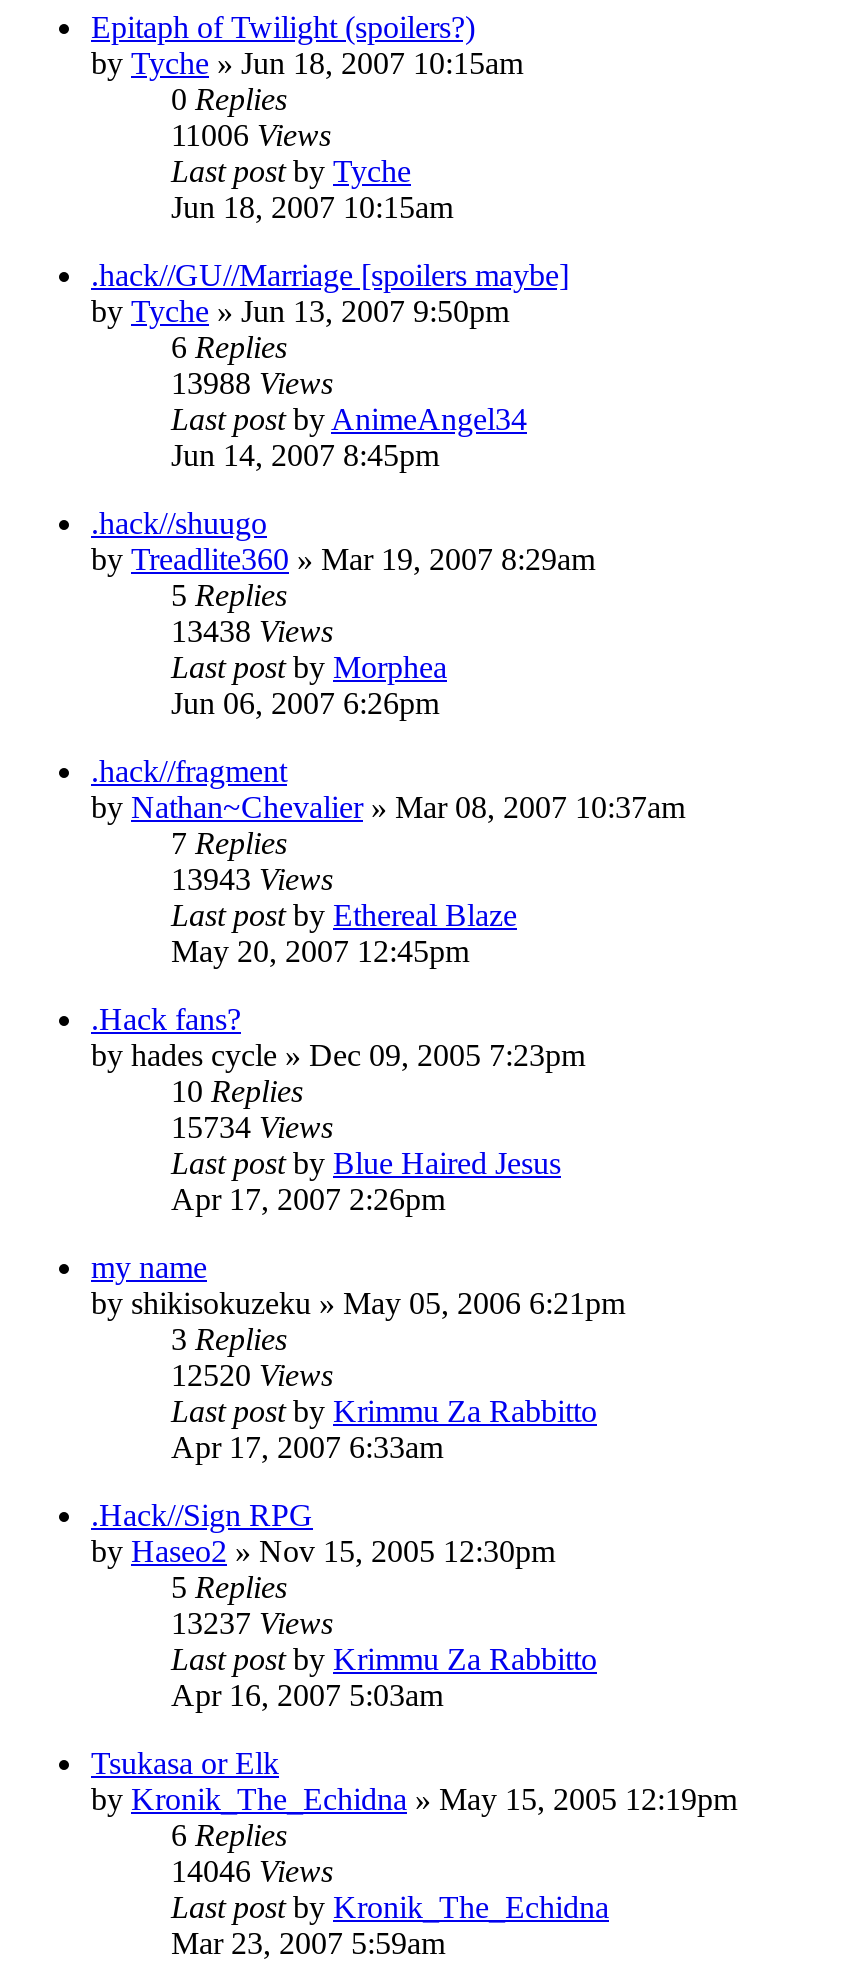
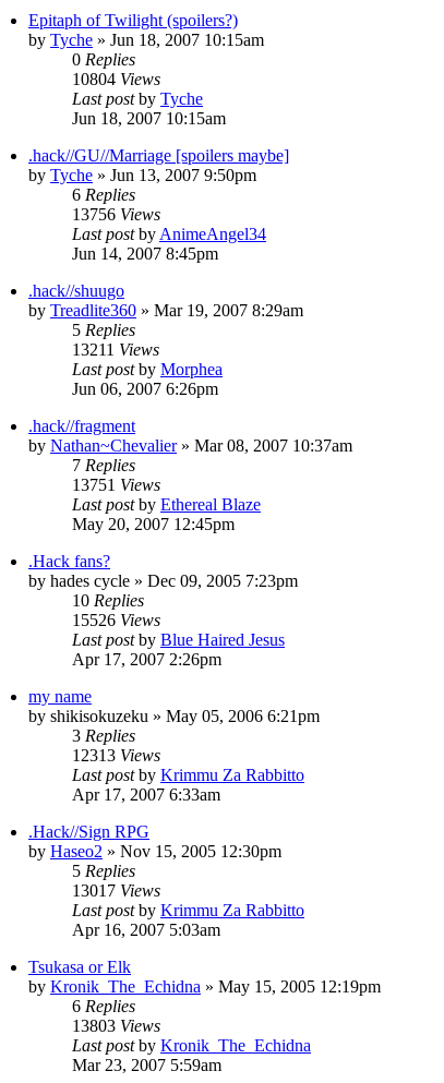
[171,117,331,151] 11006 Views -> [72,69,160,88] 10804 Views
[171,365,333,399] 13988 Views -> [72,205,160,223] 13756 Views
[171,613,333,647] 13438 Views -> [72,340,159,358] 13211 Views
[171,861,333,895] 13943 Views -> [72,475,160,494] 13751 Views
[171,1109,333,1143] 15734 Views -> [72,610,160,629] 15526 Views
[171,1357,333,1391] 12520 Views -> [72,746,160,764] 12313 Views
[171,1605,333,1639] 13237 Views -> [72,881,160,899] 13017 Views
[171,1853,333,1887] 14046 Views -> [72,1016,160,1035] 13803 Views

